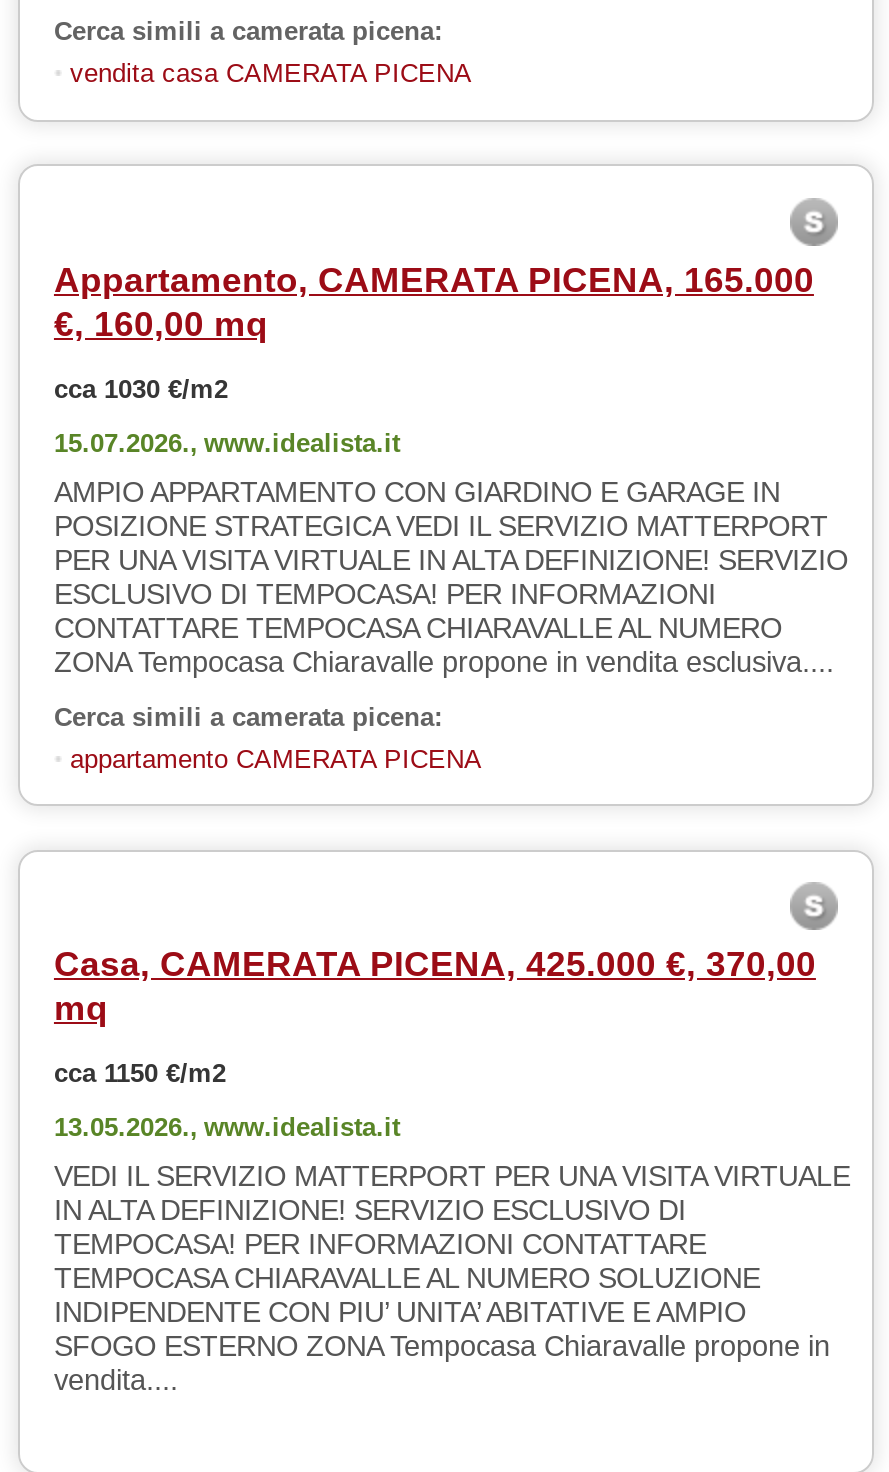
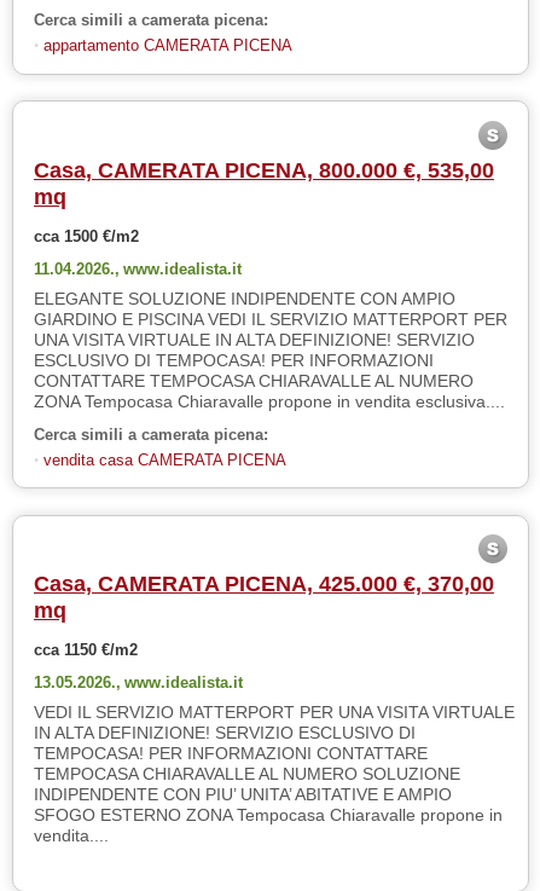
moved [70,58,472,88] -> [43,451,286,469]: vendita casa CAMERATA PICENA
[54,259,814,343] Appartamento, CAMERATA PICENA, 165.000 | €, 160,00 mq -> [34,158,494,209] Casa, CAMERATA PICENA, 800.000 €, 535,00 | mq
[54,373,228,403] cca 1030 €/m2 -> [34,227,139,245] cca 1500 €/m2
[54,427,400,457] 15.07.2026., www.idealista.it -> [34,260,242,278] 11.04.2026., www.idealista.it
[54,475,848,575] AMPIO APPARTAMENTO CON GIARDINO E GARAGE IN | POSIZIONE STRATEGICA VEDI IL SERVIZIO MATTERPORT | PER UNA VISITA VIRTUALE IN ALTA DEFINIZIONE! SERVIZIO -> [34,289,507,349] ELEGANTE SOLUZIONE INDIPENDENTE CON AMPIO | GIARDINO E PISCINA VEDI IL SERVIZIO MATTERPORT PER | UNA VISITA VIRTUALE IN ALTA DEFINIZIONE! SERVIZIO
moved [70,743,482,773] -> [43,36,292,54]: appartamento CAMERATA PICENA

